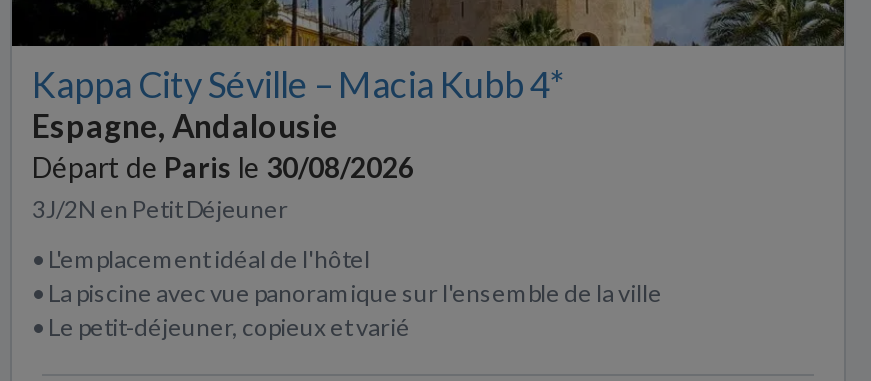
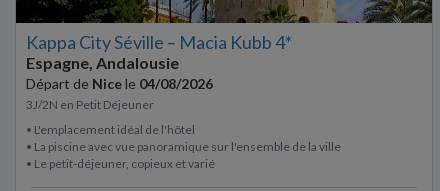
[32,150,414,184] Départ de Paris le 30/08/2026 -> [26,75,213,92] Départ de Nice le 04/08/2026

